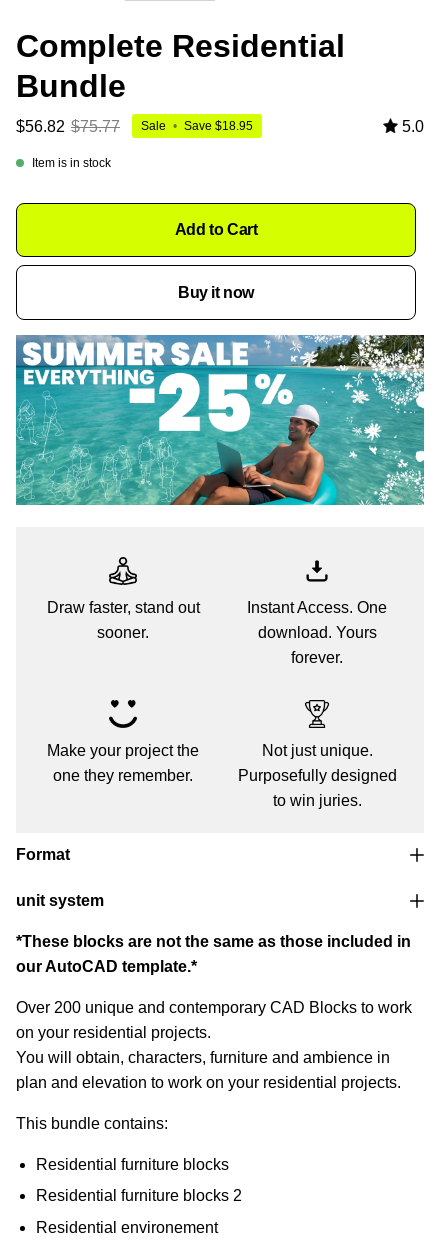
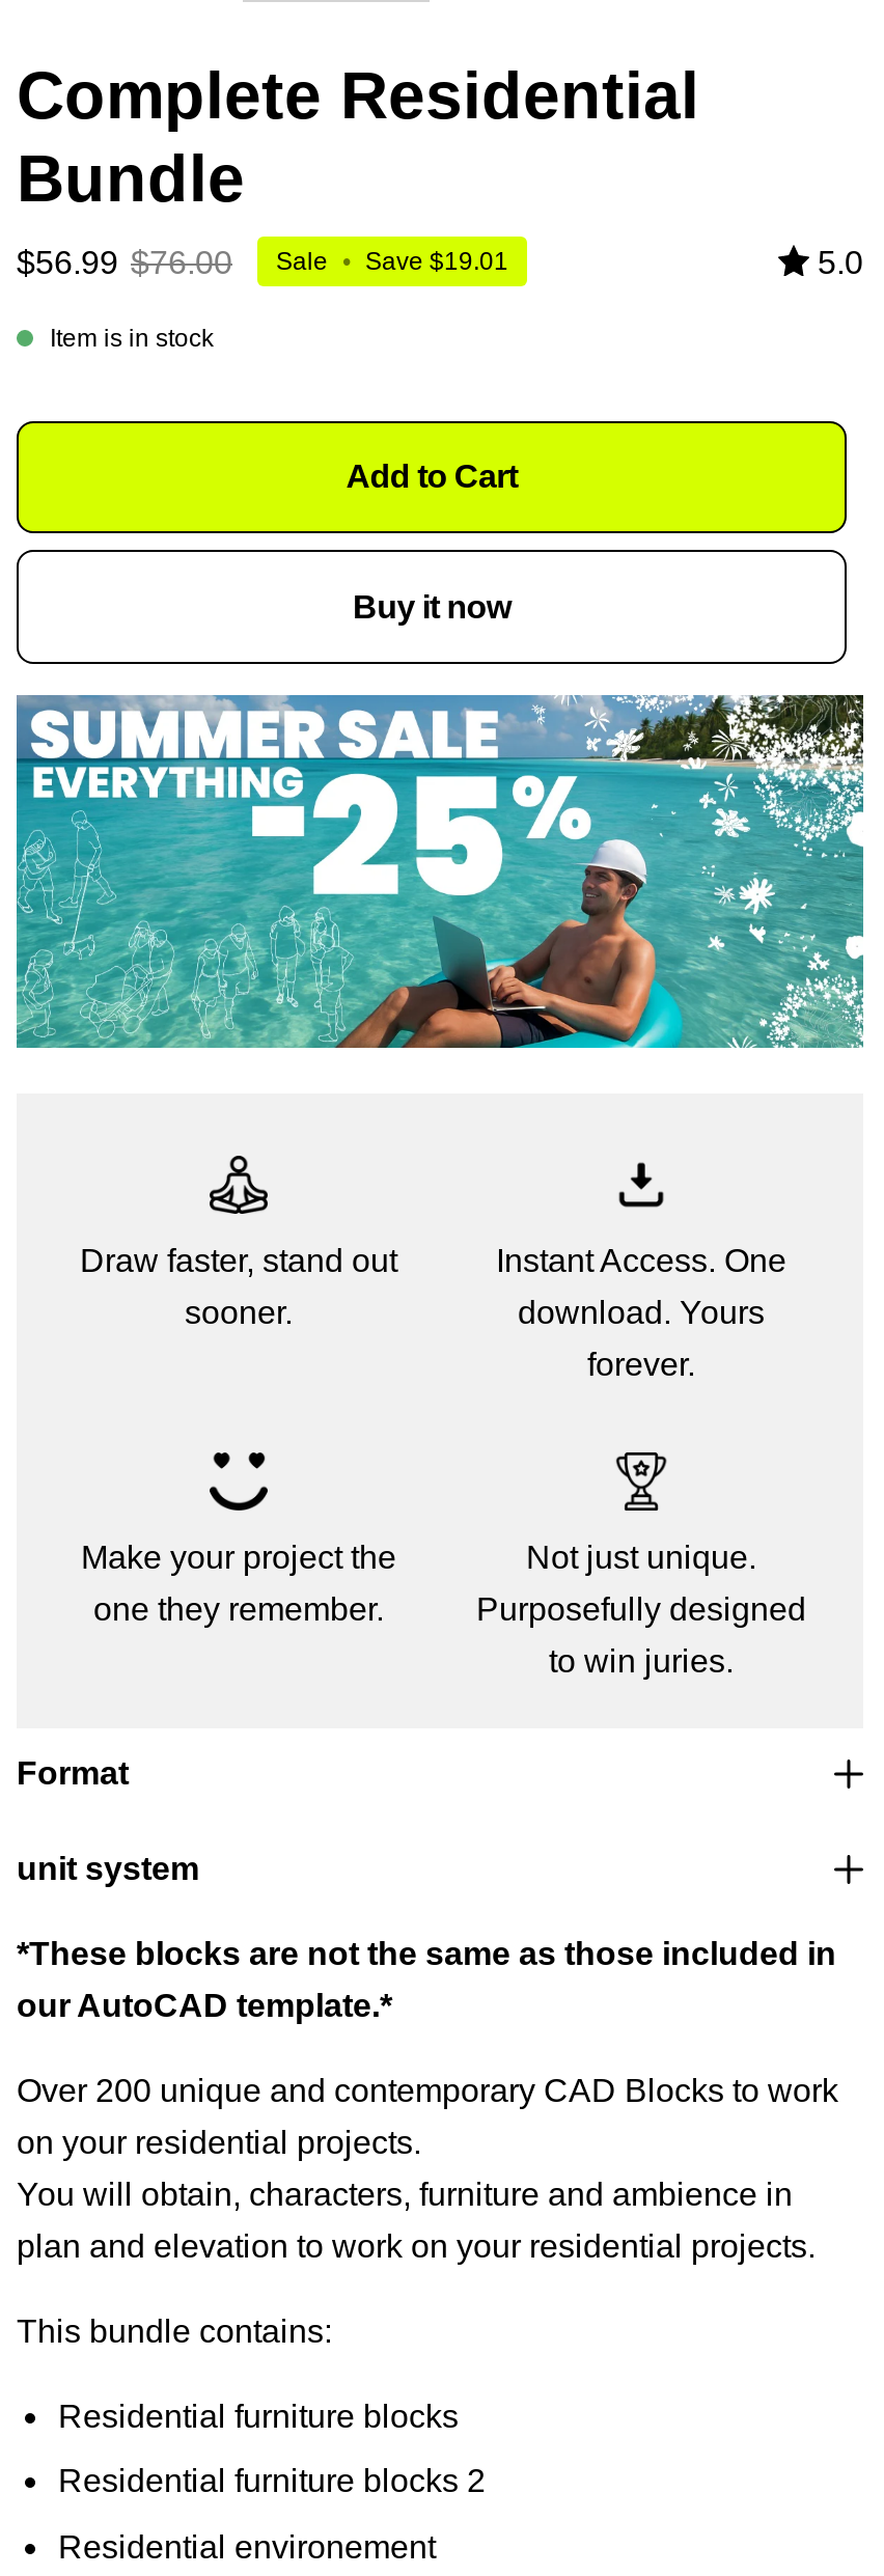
[16,118,120,135] $56.82 $75.77 -> [17,245,232,280] $56.99 $76.00
[141,119,253,133] Sale • Save $18.95 -> [276,247,508,276] Sale • Save $19.01

